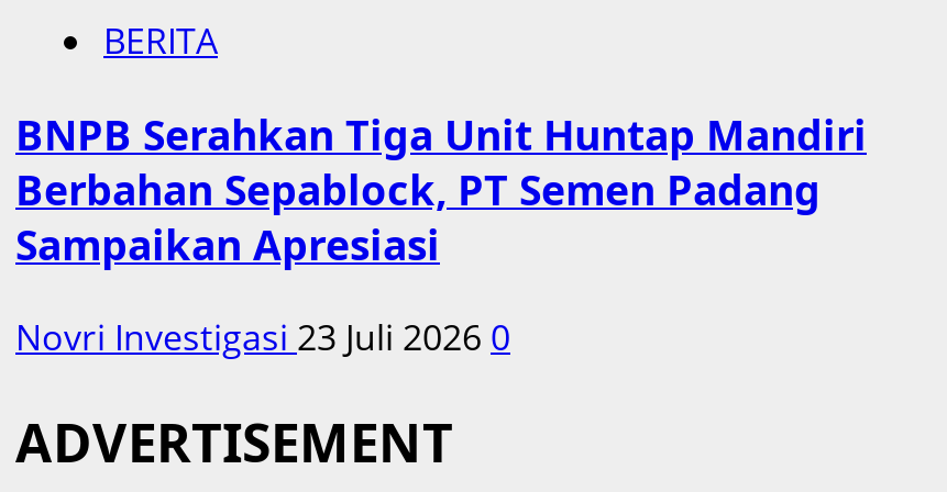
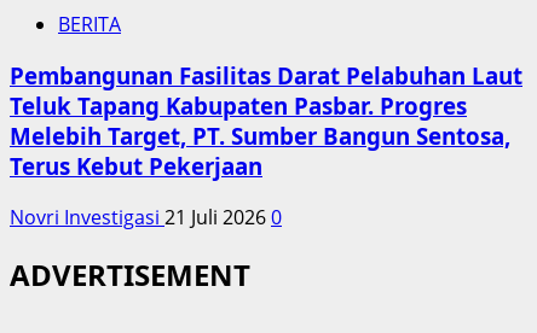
[15,106,867,271] BNPB Serahkan Tiga Unit Huntap Mandiri | Berbahan Sepablock, PT Semen Padang | Sampaikan Apresiasi -> [10,60,522,181] Pembangunan Fasilitas Darat Pelabuhan Laut | Teluk Tapang Kabupaten Pasbar. Progres | Melebih Target, PT. Sumber Bangun Sentosa, | Terus Kebut Pekerjaan
[15,312,510,360] Novri Investigasi 23 Juli 2026 0 -> [10,203,282,230] Novri Investigasi 21 Juli 2026 0

